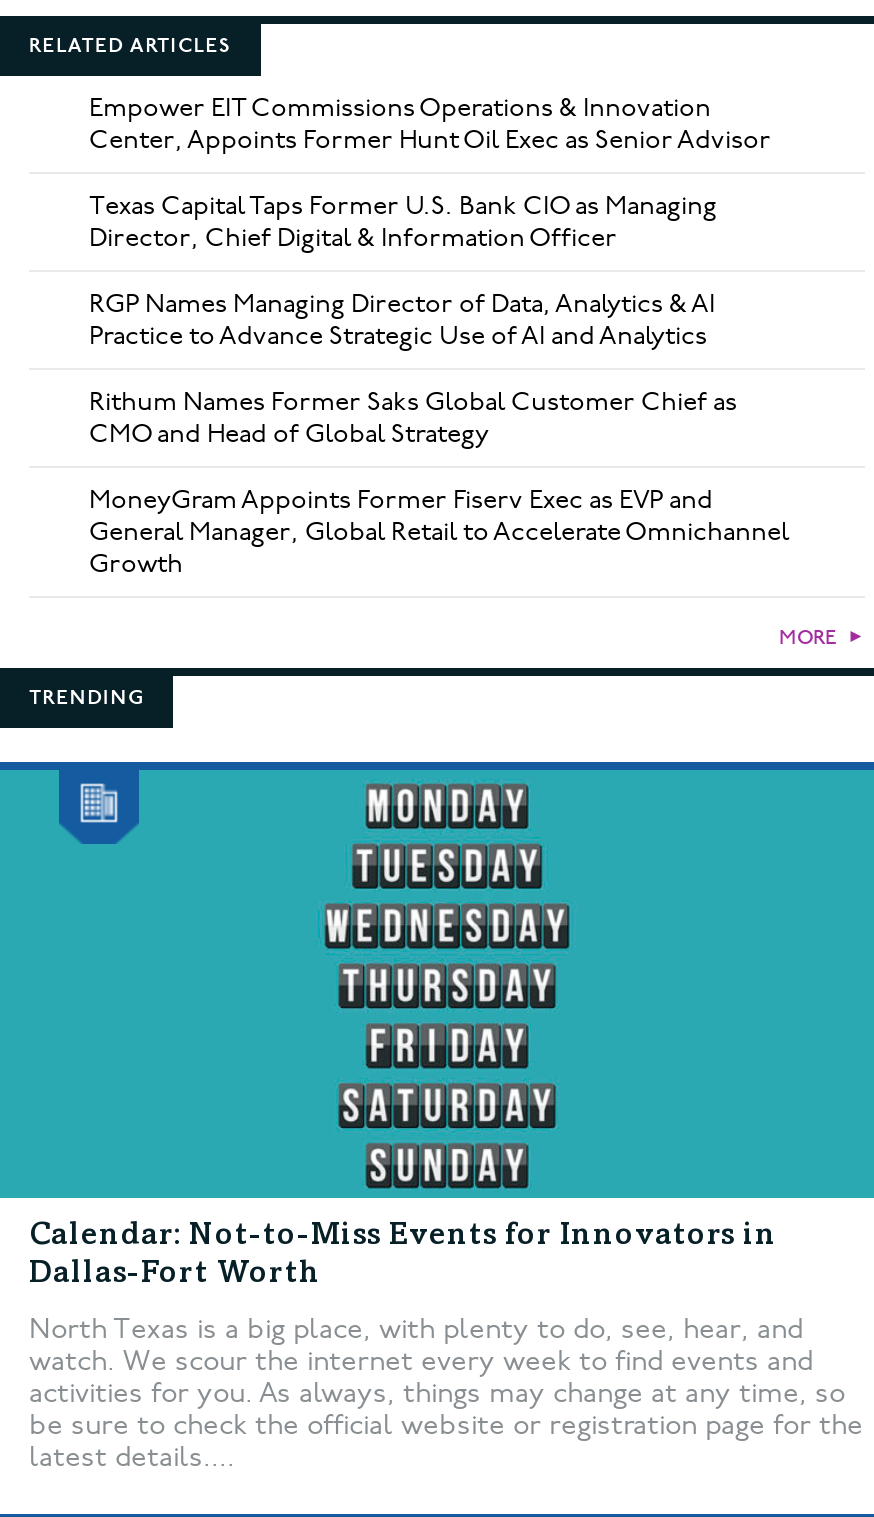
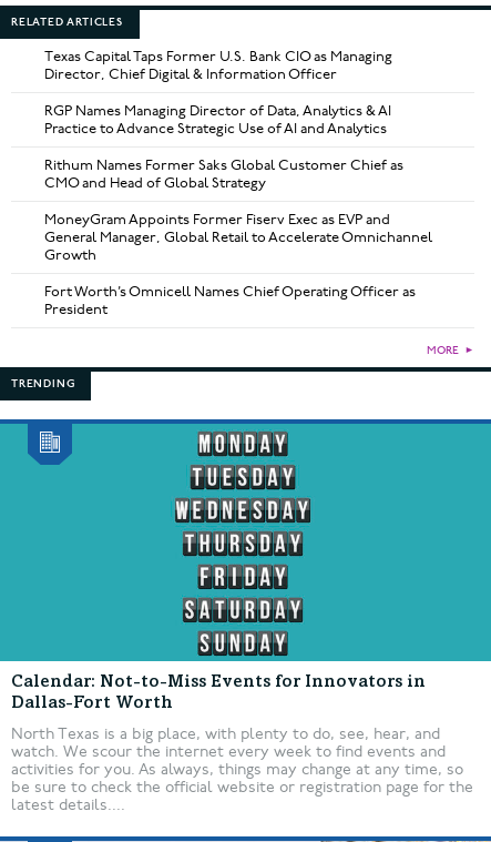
[89,91,771,155] Empower EIT Commissions Operations & Innovation | Center, Appoints Former Hunt Oil Exec as Senior Advisor -> none
moved [89,189,789,579] -> [44,48,432,264]: Texas Capital Taps Former U.S. Bank CIO as Managing | Director, Chief Digital & Information Officer | RGP Names Managing Director of Data, Analytics & AI | ... | General Manager, Global Retail to Accelerate Omnichannel | Growth
none -> [44,283,416,319] Fort Worth’s Omnicell Names Chief Operating Officer as | President

